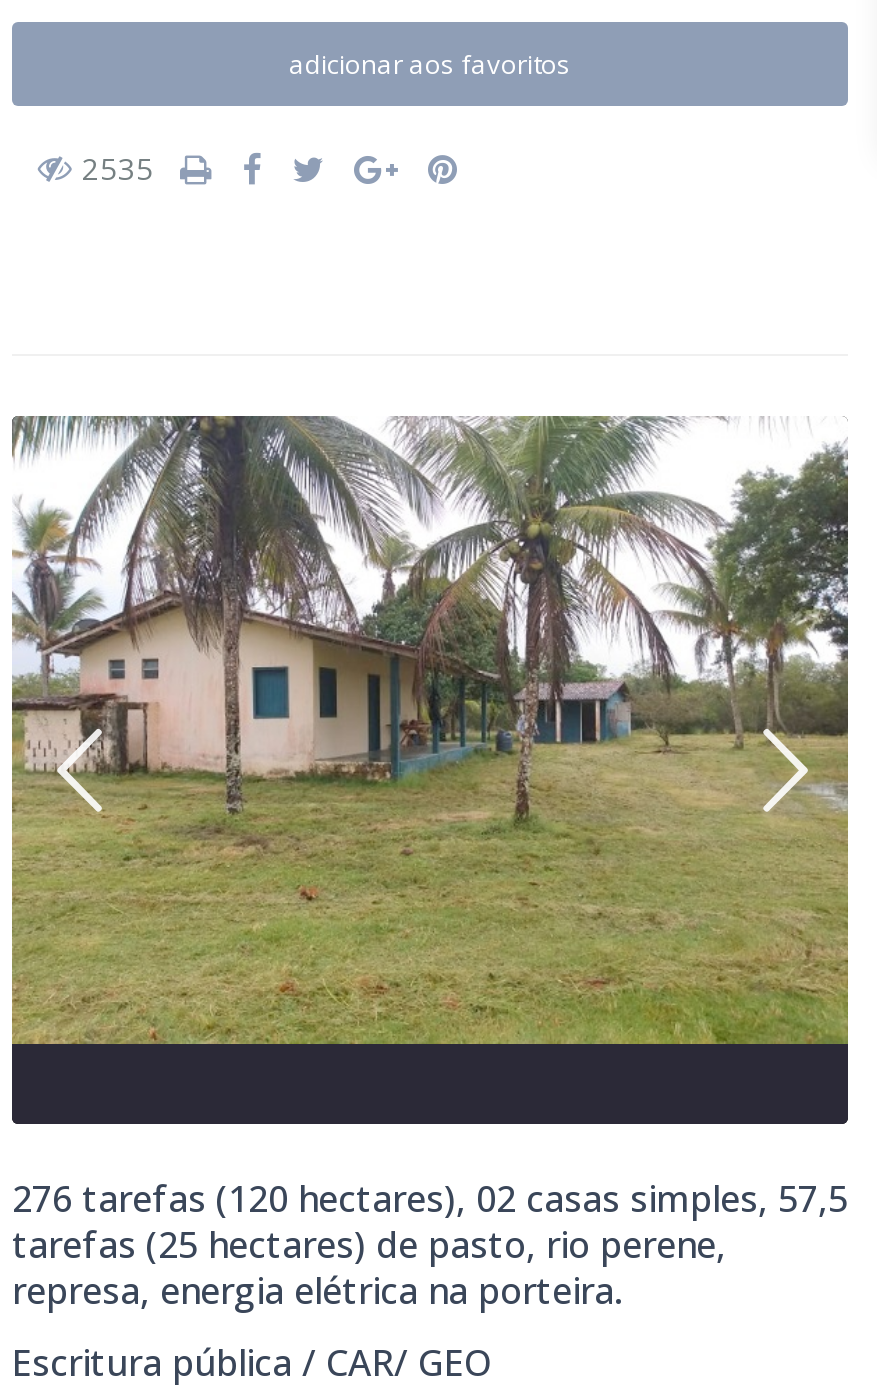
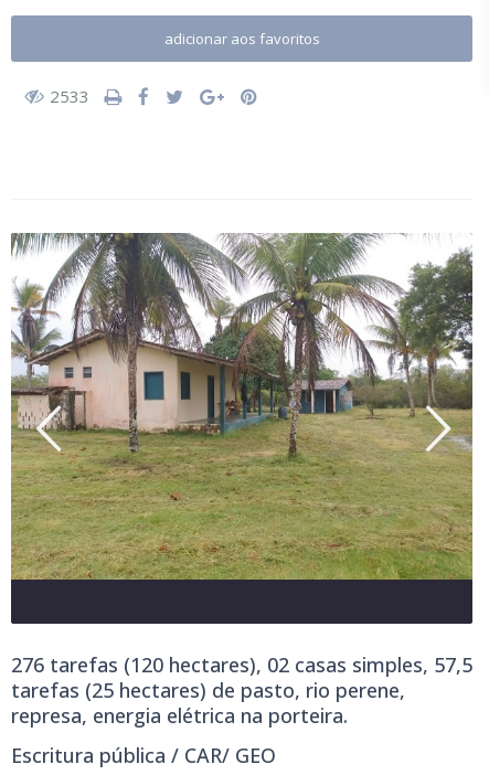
[82,148,154,188] 2535 -> [50,85,89,107] 2533

